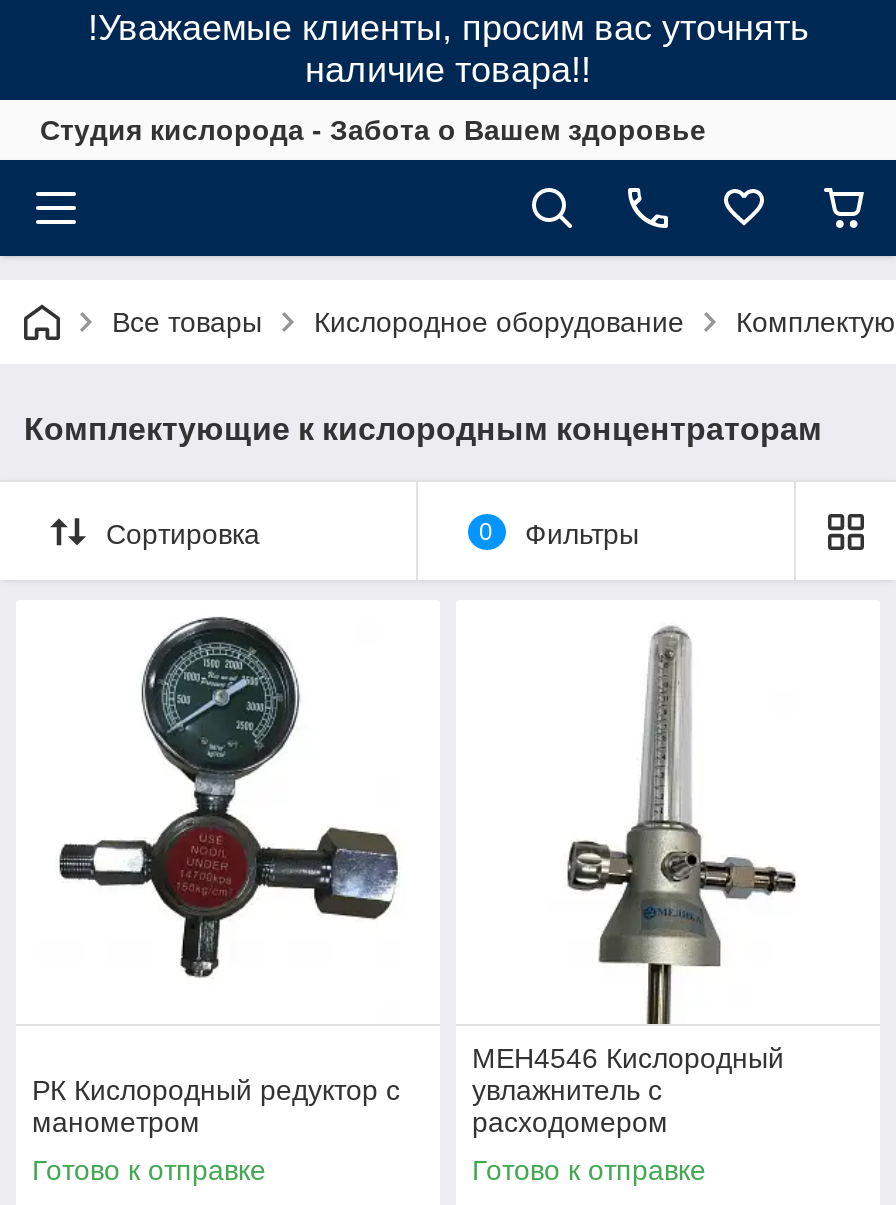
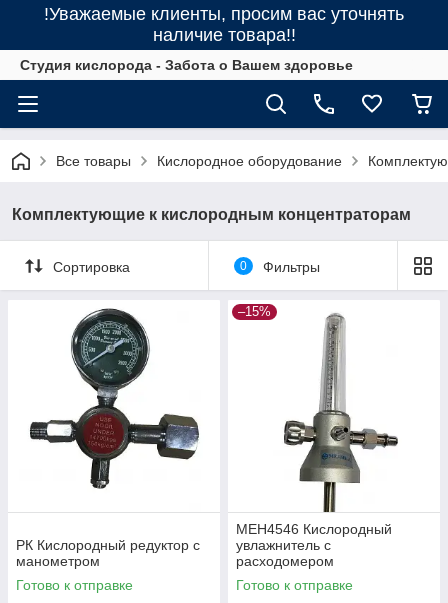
none -> [238,304,271,319] –15%

